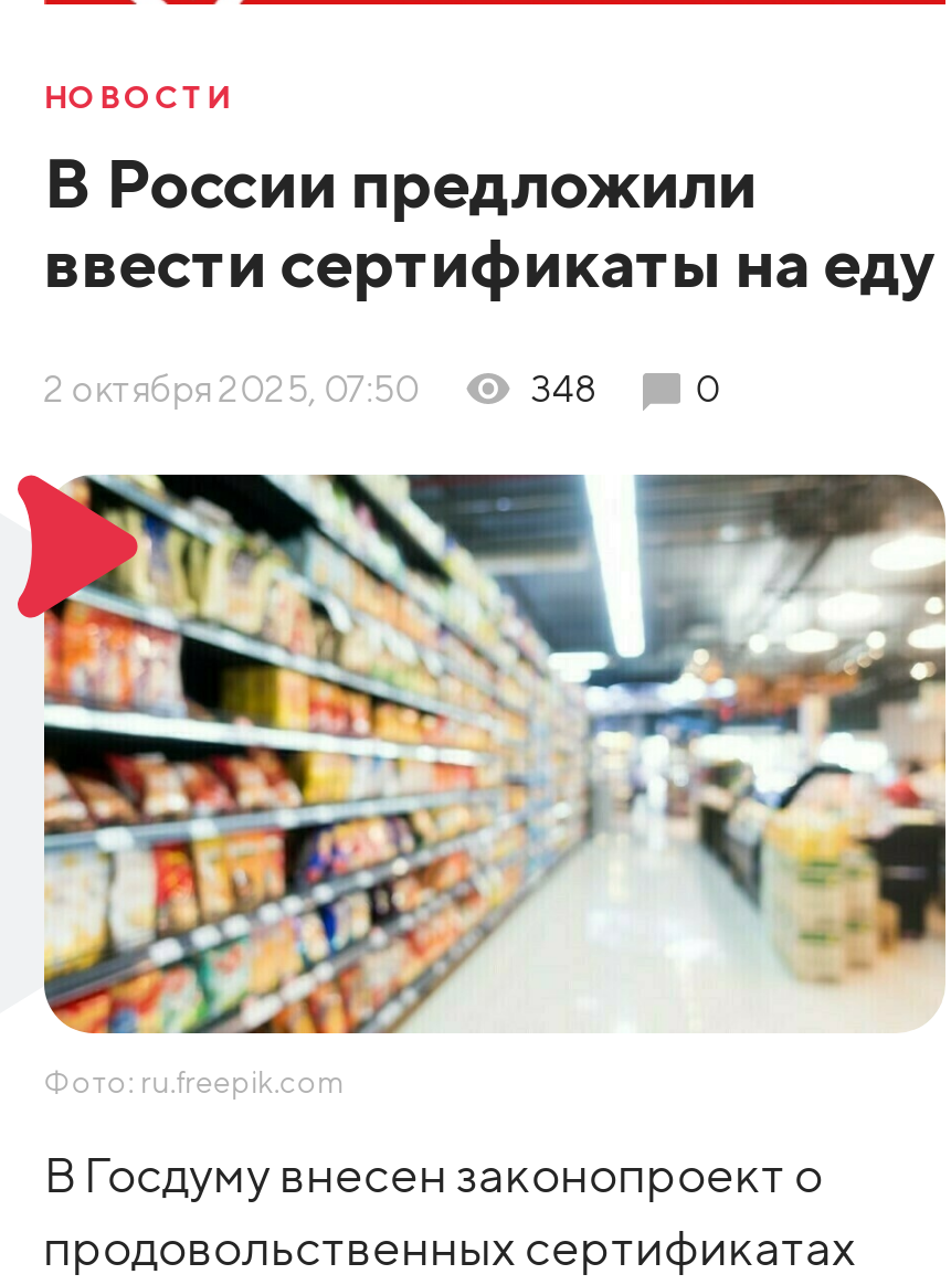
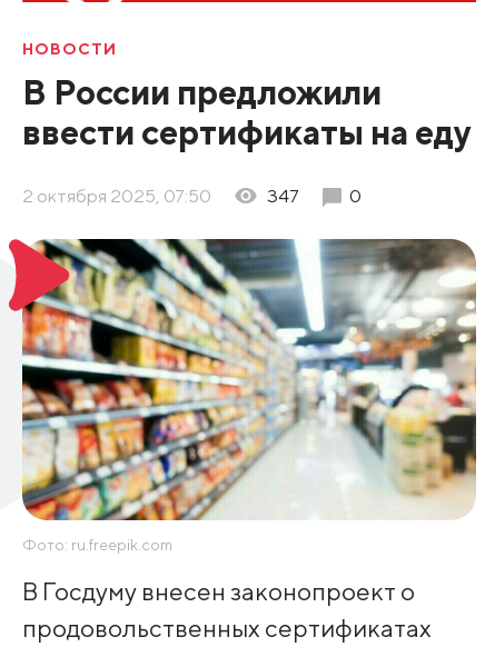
[530,367,596,411] 348 -> [267,185,299,207] 347

